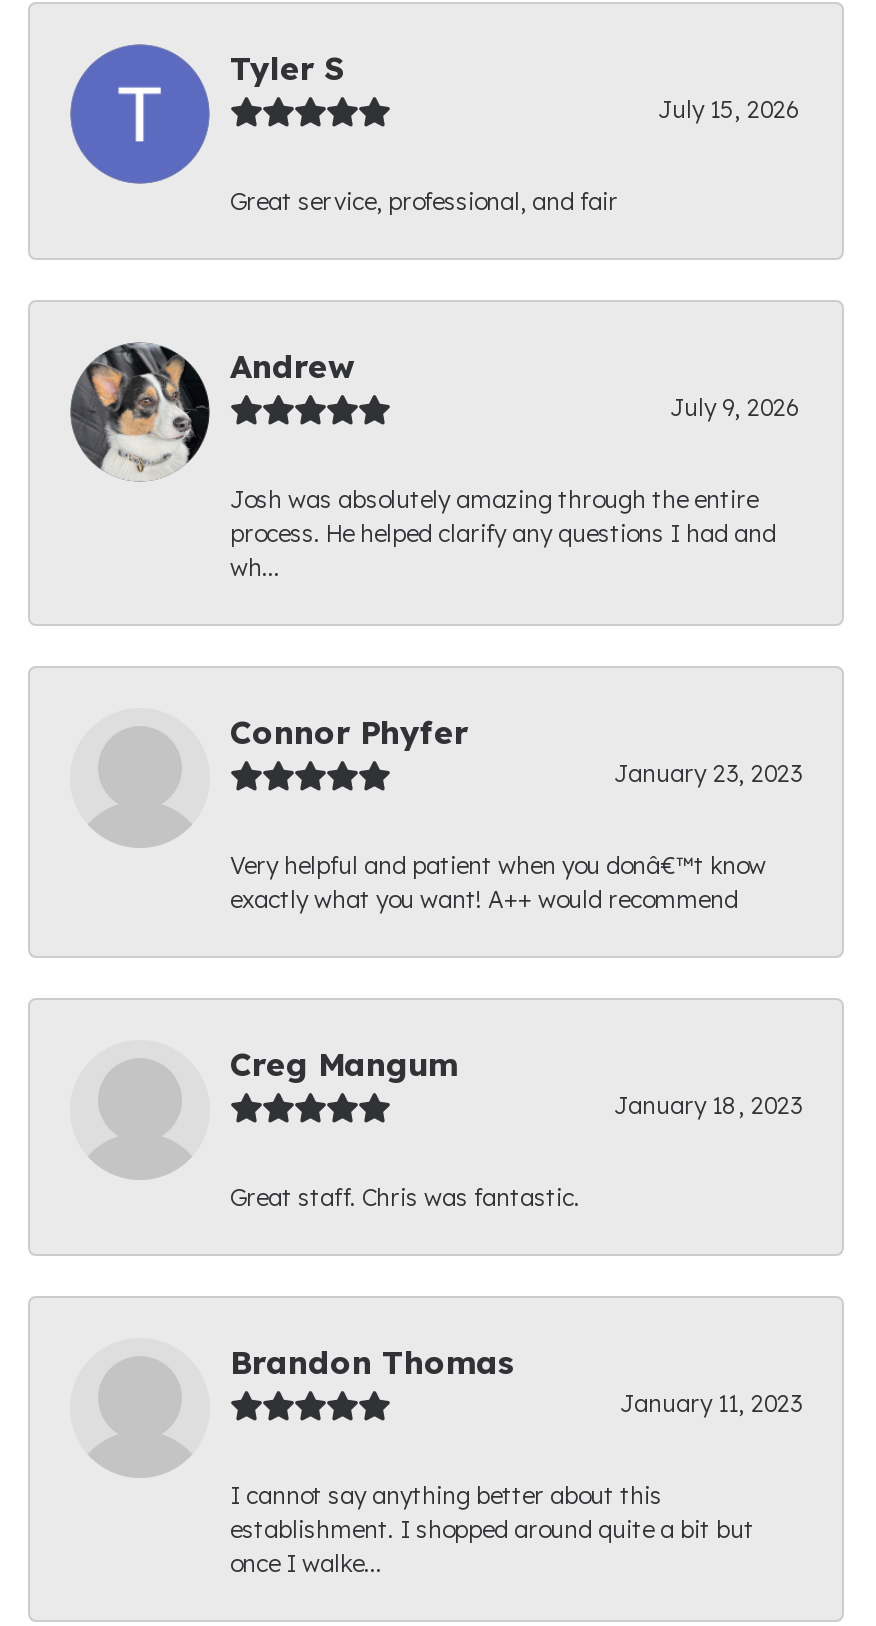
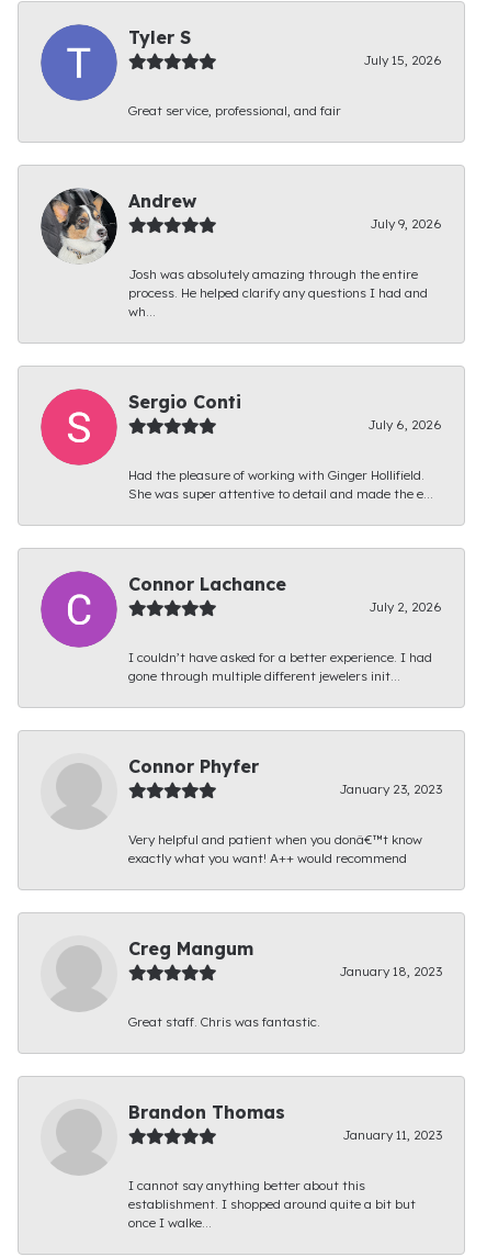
none -> [39,388,442,502] [image] | Sergio Conti | July 6, 2026 | Had the pleasure of working with Ginger Hollifield. | She was super attentive to detail and made the e...
none -> [39,570,442,684] [image] | Connor Lachance | July 2, 2026 | I couldn’t have asked for a better experience. I had | gone through multiple different jewelers init...

